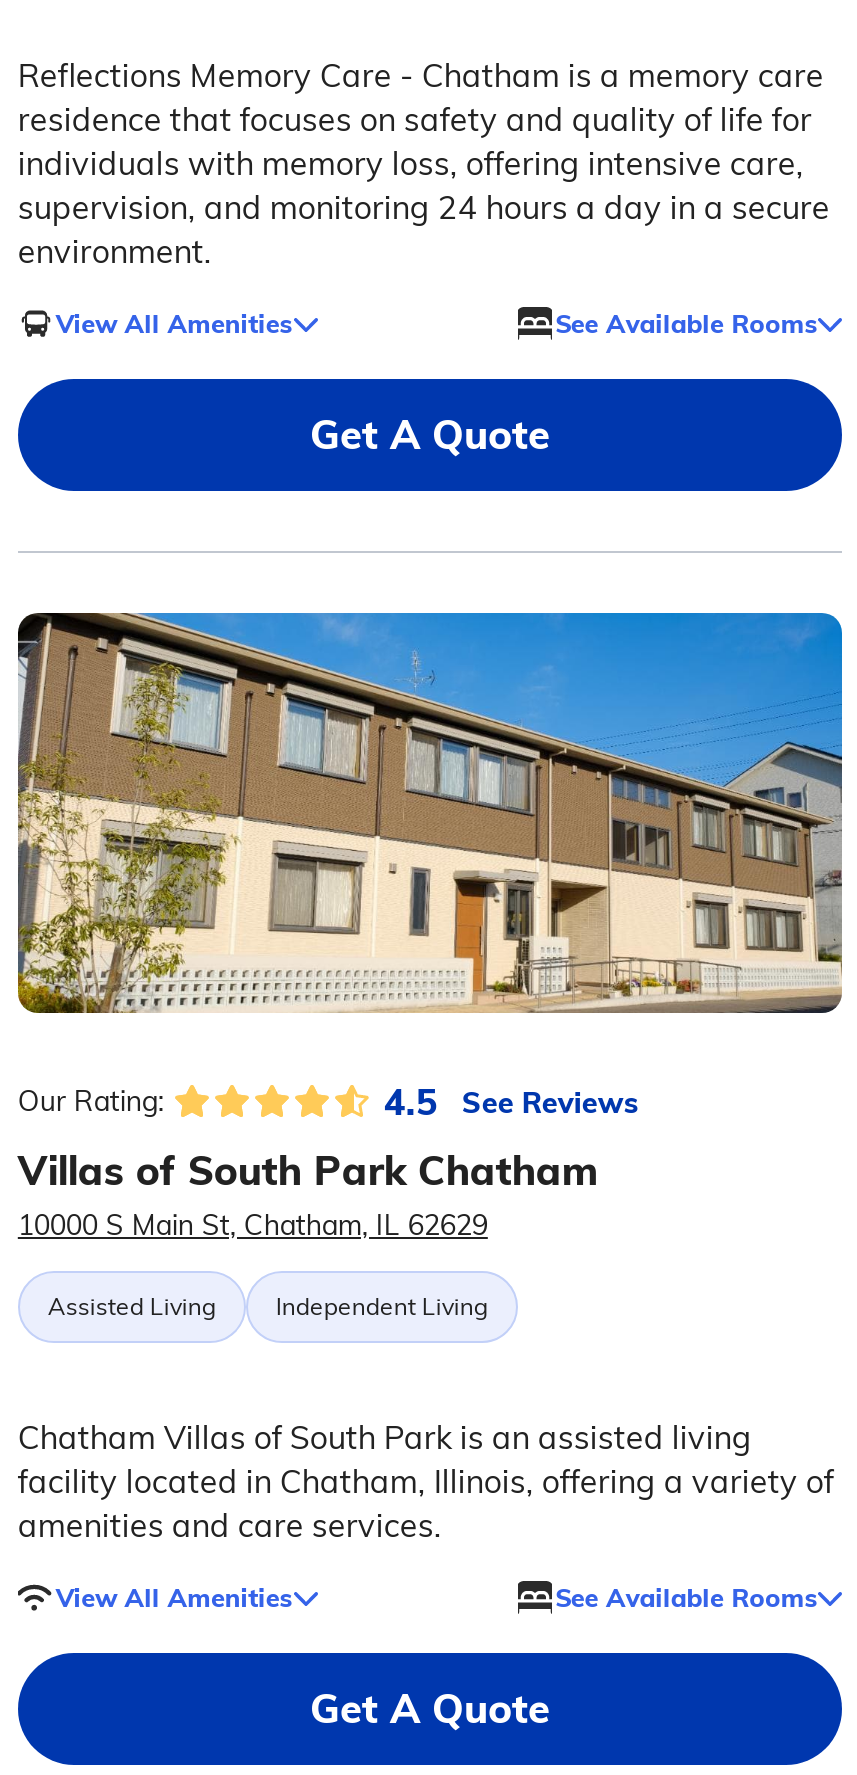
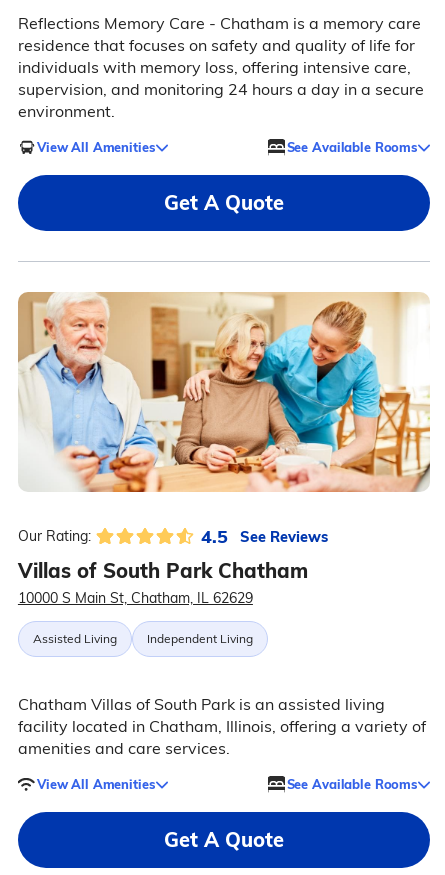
[16,611,844,1015] [image] -> [18,291,431,493] [image]

